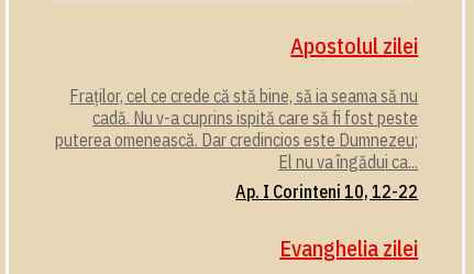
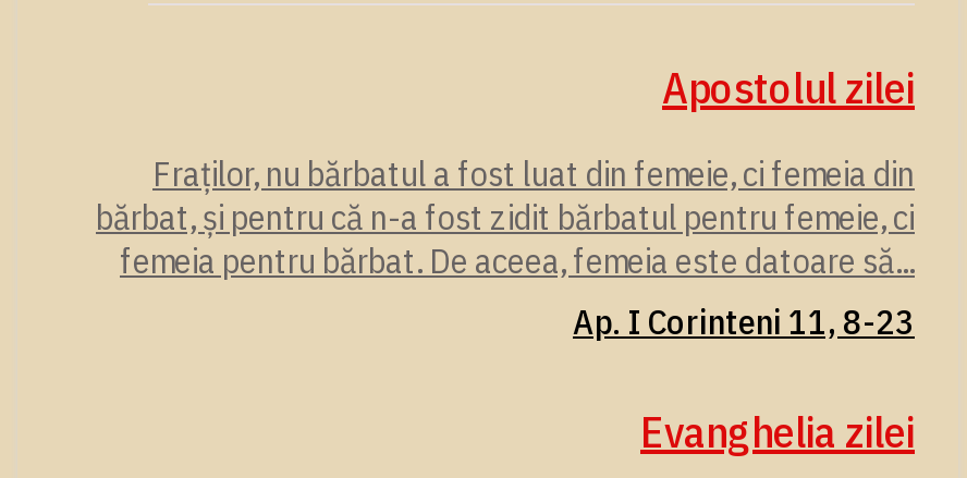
[55,85,418,203] Fraților, cel ce crede că stă bine, să ia seama să nu | cadă. Nu v-a cuprins ispită care să fi fost peste | puterea omenească. Dar credincios este Dumnezeu; | El nu va îngădui ca... | Ap. I Corinteni 10, 12-22 -> [96,152,915,343] Fraților, nu bărbatul a fost luat din femeie, ci femeia din | bărbat, și pentru că n-a fost zidit bărbatul pentru femeie, ci | femeia pentru bărbat. De aceea, femeia este datoare să... | Ap. I Corinteni 11, 8-23

